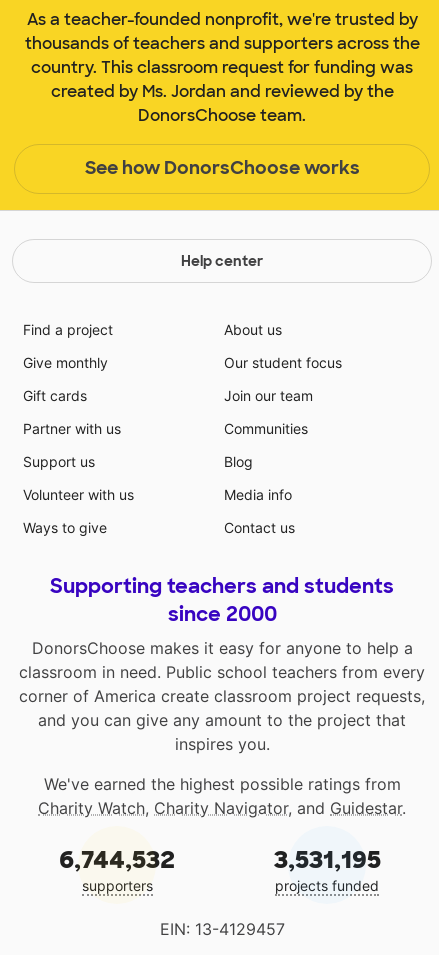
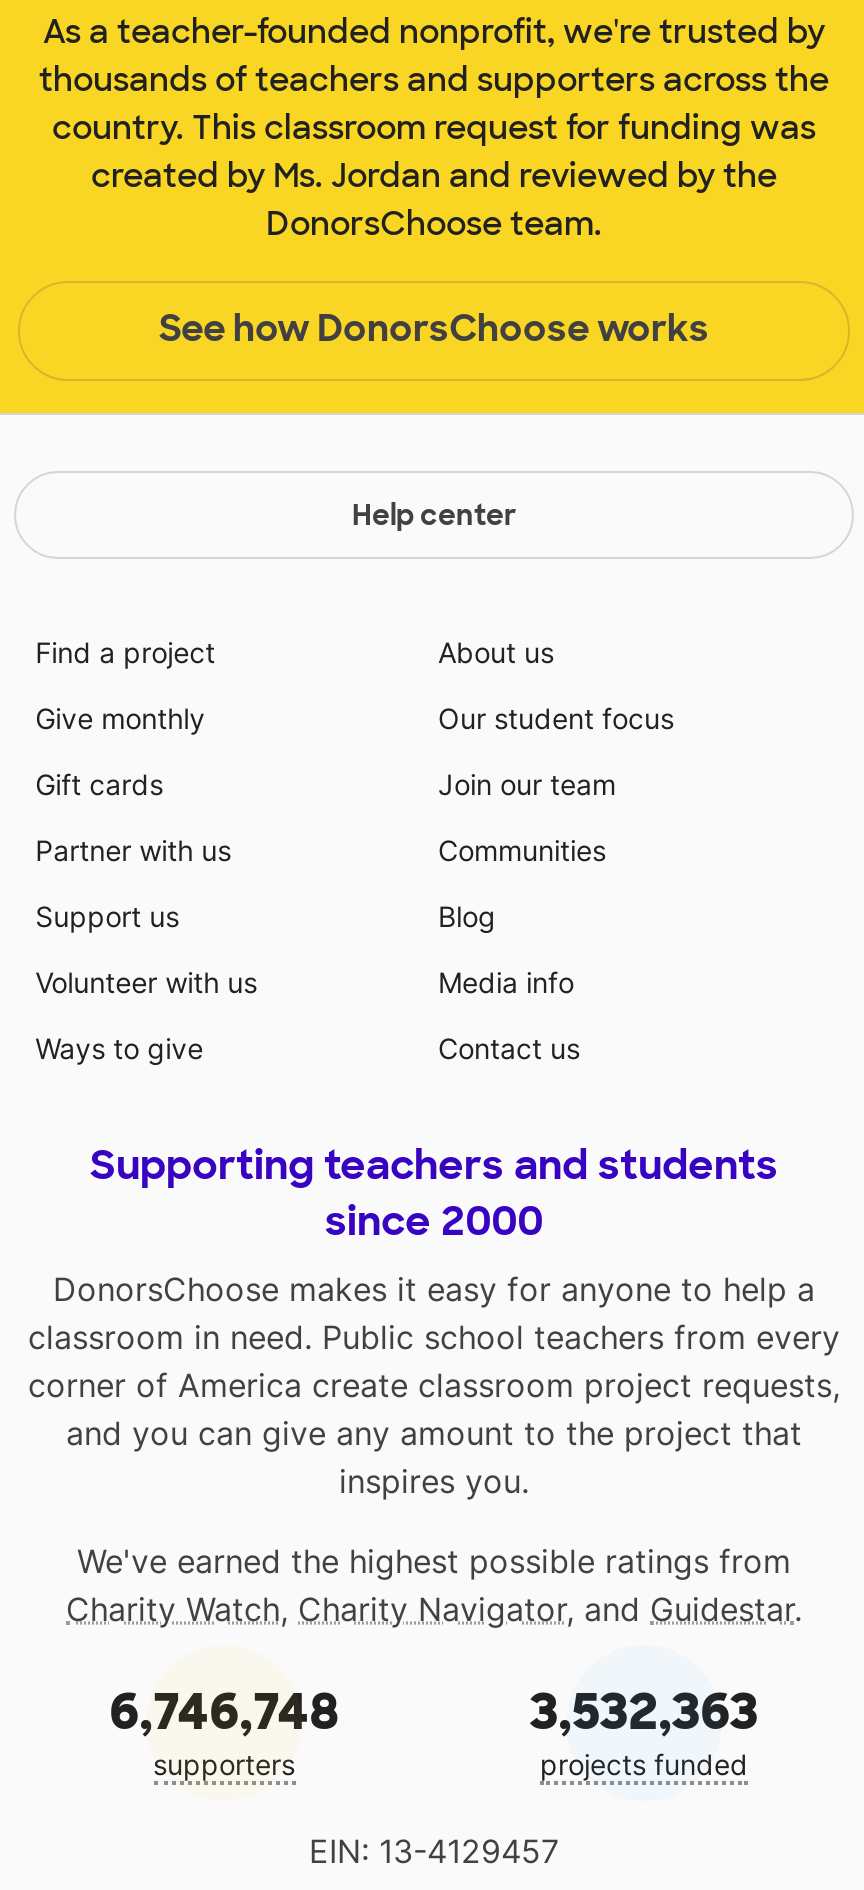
[59,844,175,875] 6,744,532 -> [109,1681,339,1743] 6,746,748
[273,844,380,875] 3,531,195 -> [530,1681,758,1743] 3,532,363

